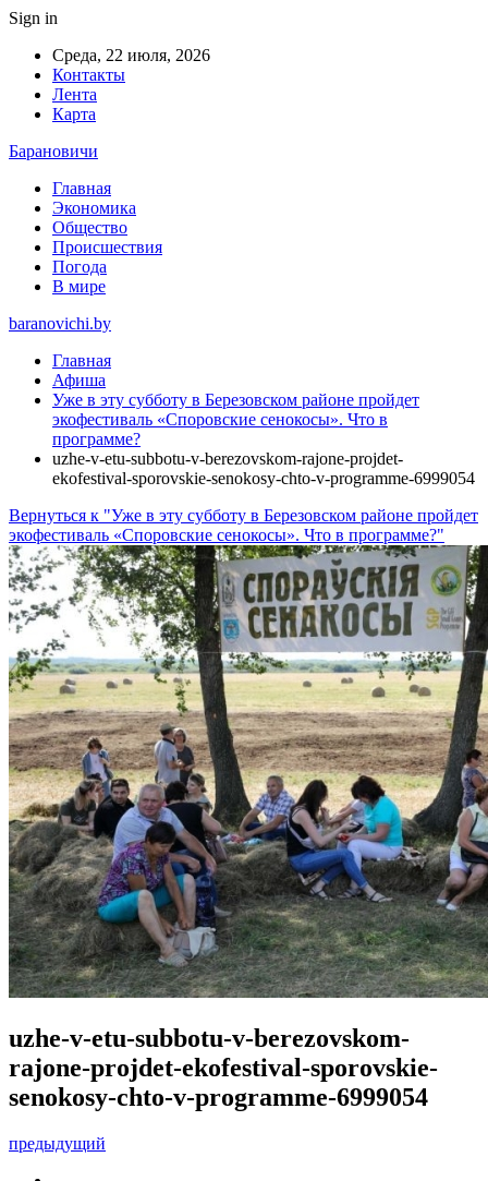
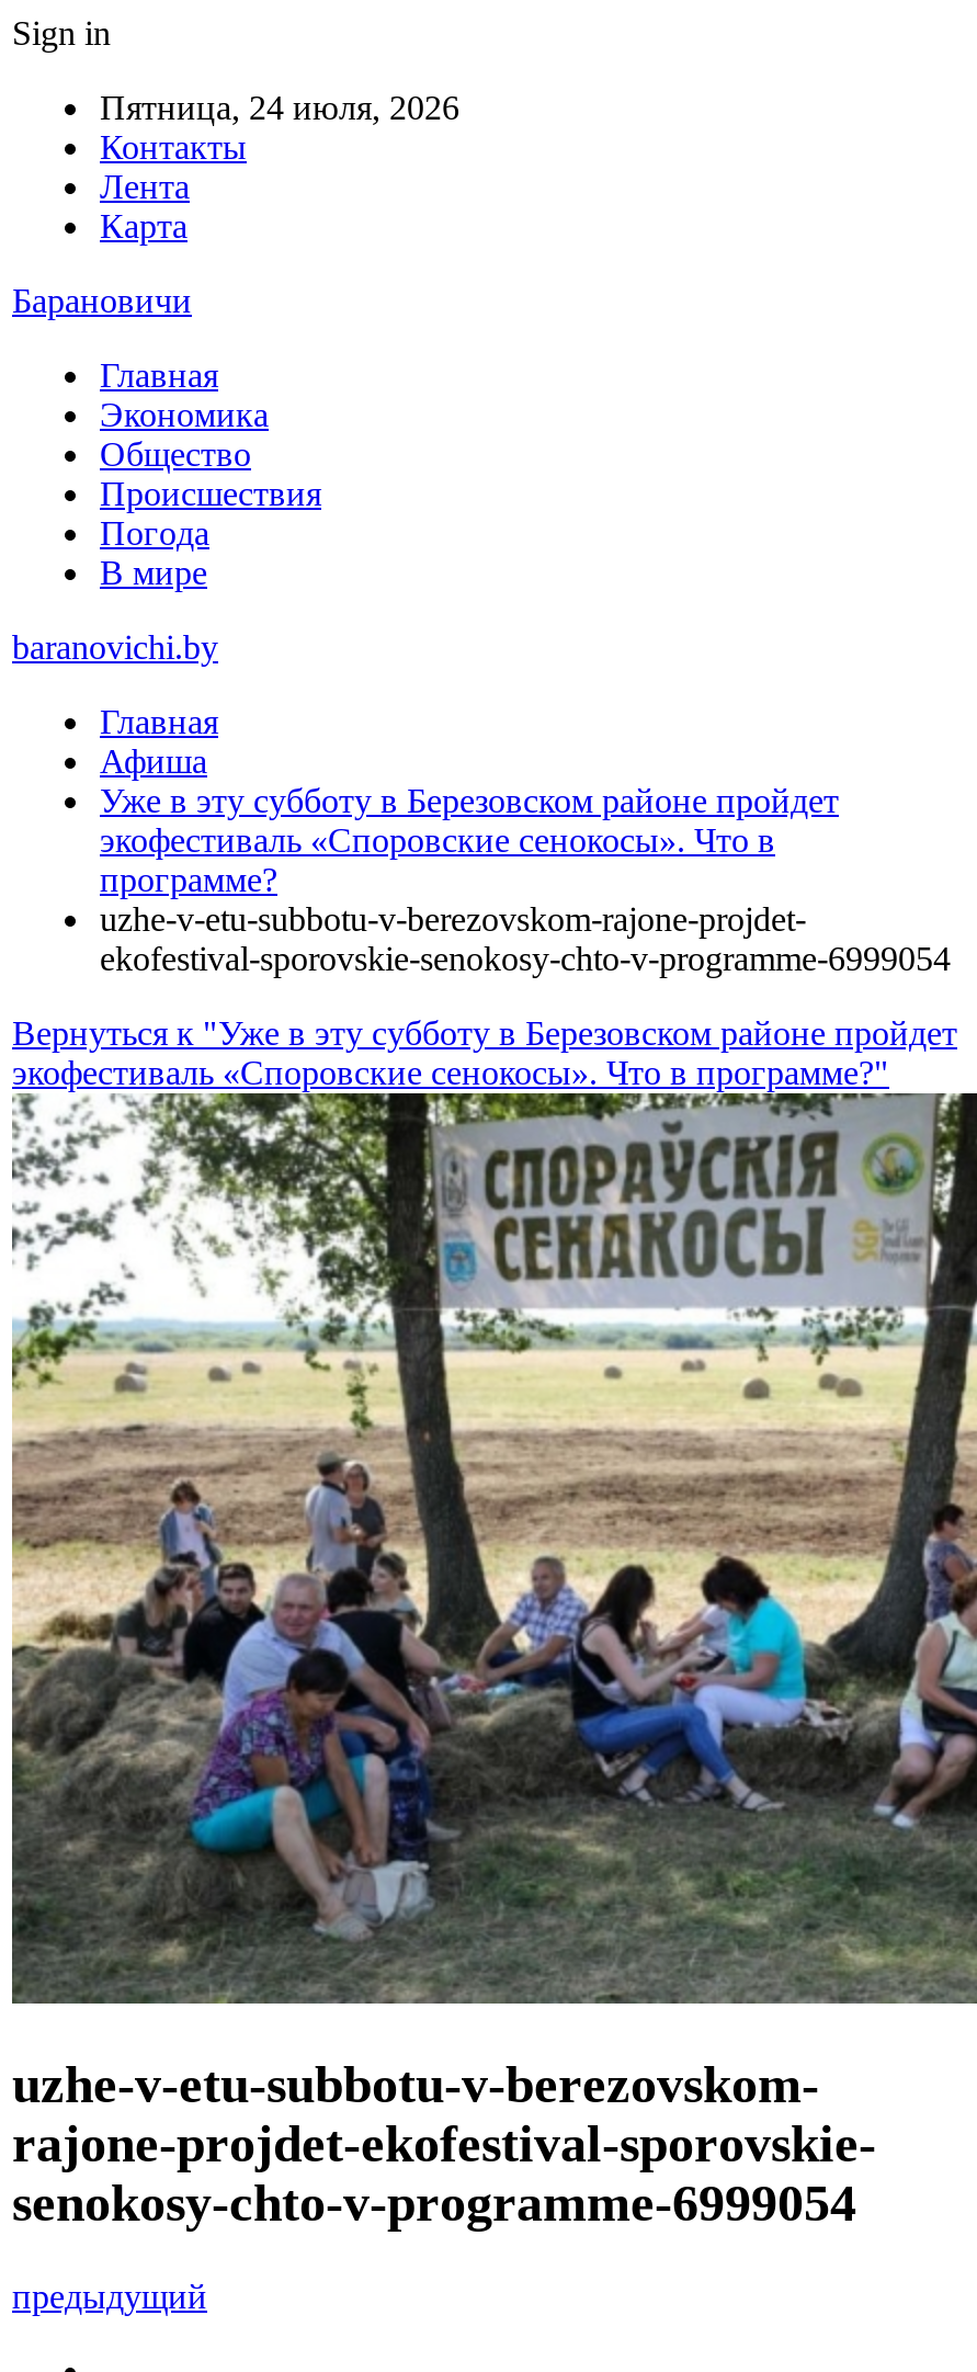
[52,46,210,64] Среда, 22 июля, 2026 -> [100,89,459,126] Пятница, 24 июля, 2026

